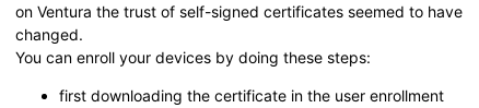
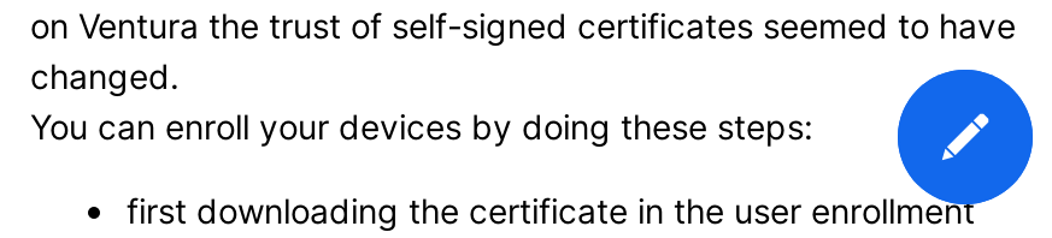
none -> [895,67,1035,204] [image]

